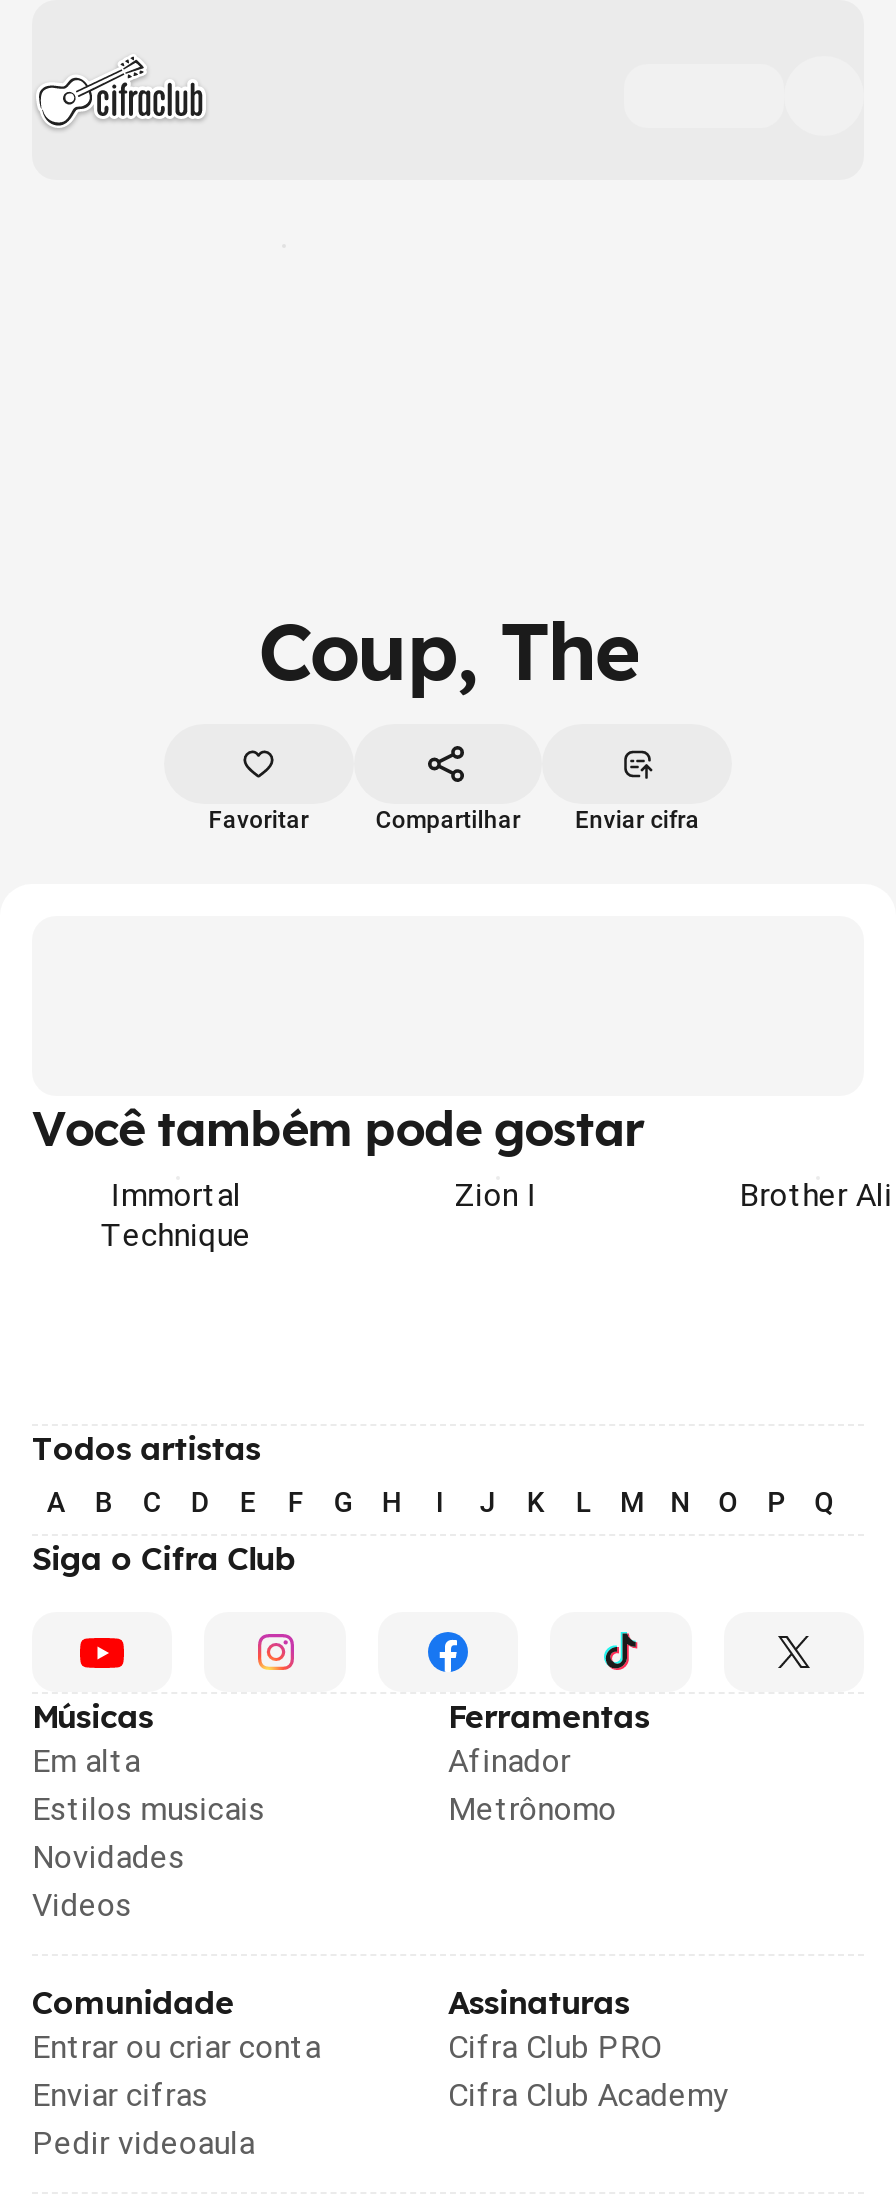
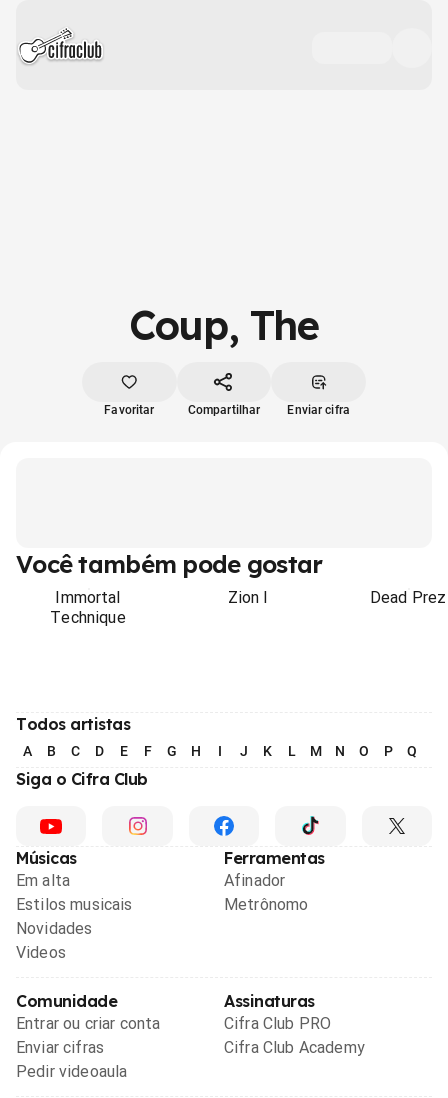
[739,1176,893,1214] Brother Ali -> [370,588,446,607] Dead Prez

